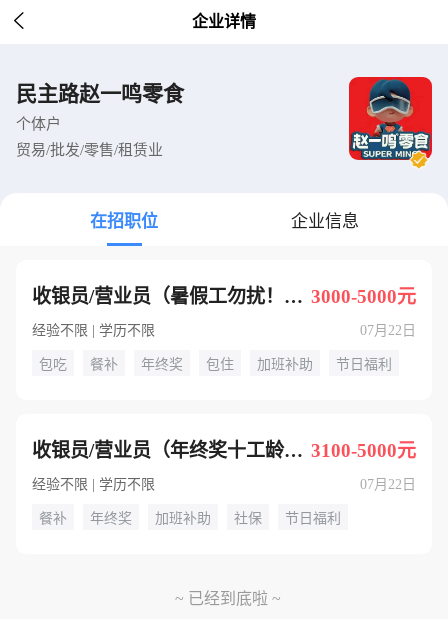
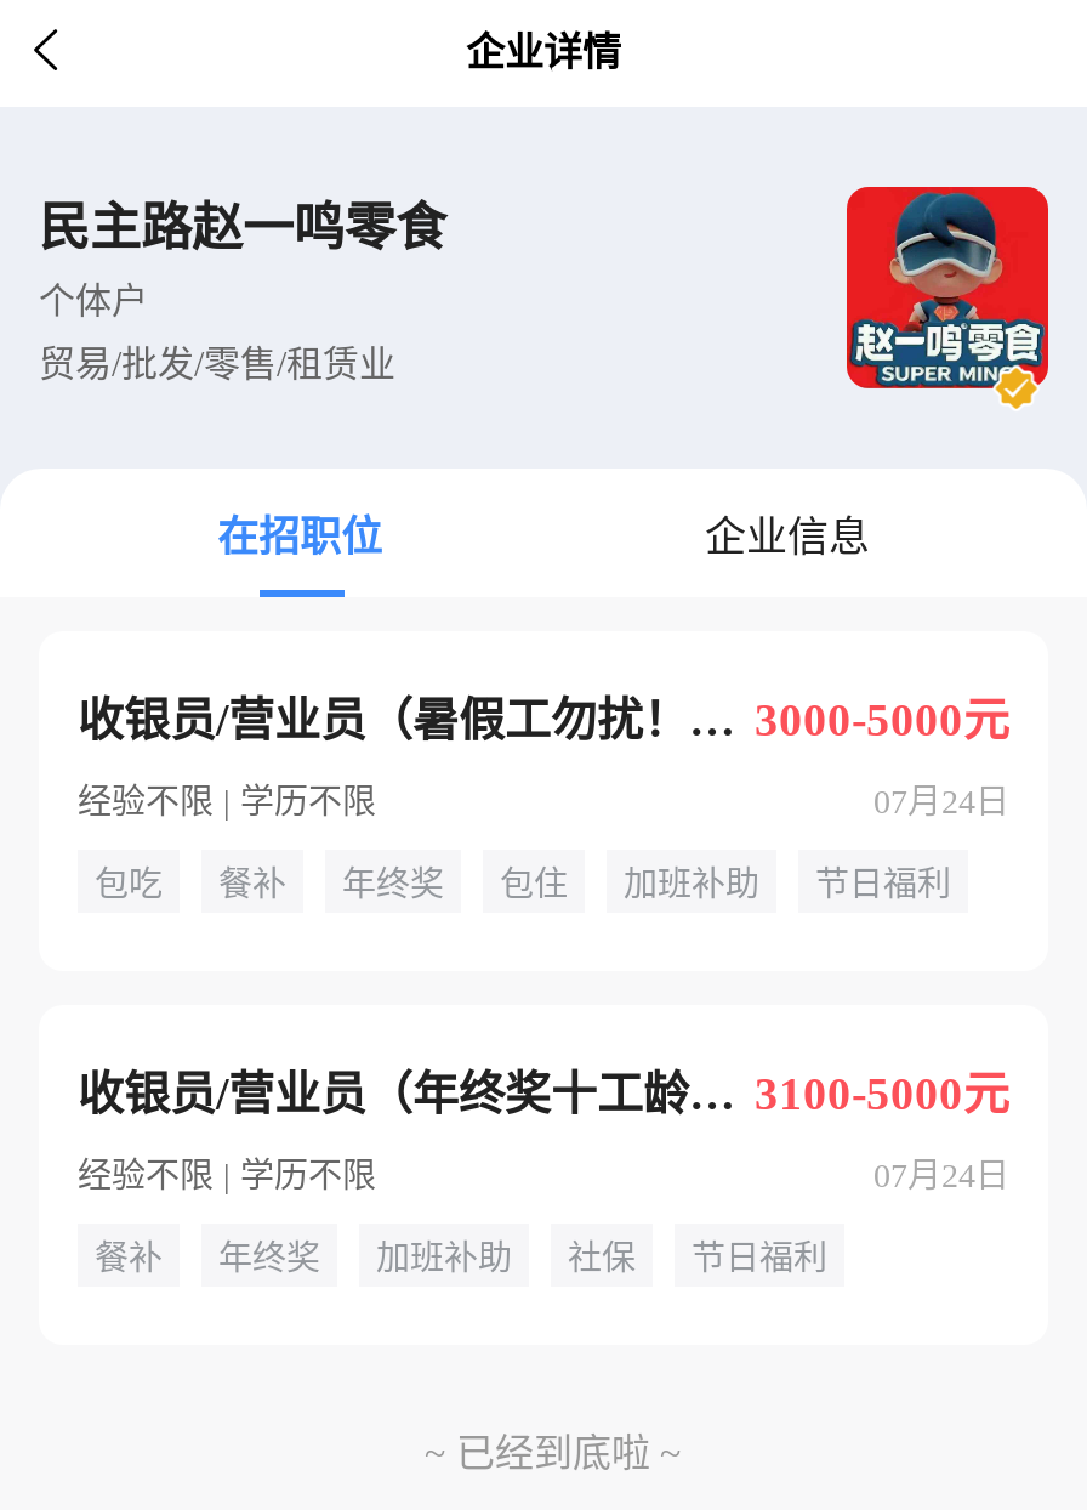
[360,323,416,338] 07月22日 -> [873,784,1009,821] 07月24日
[360,477,416,492] 07月22日 -> [873,1158,1009,1194] 07月24日

